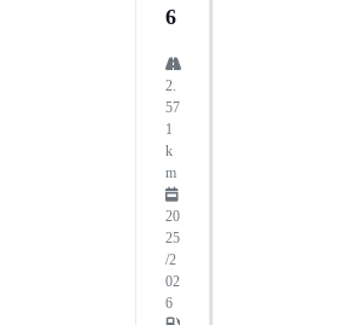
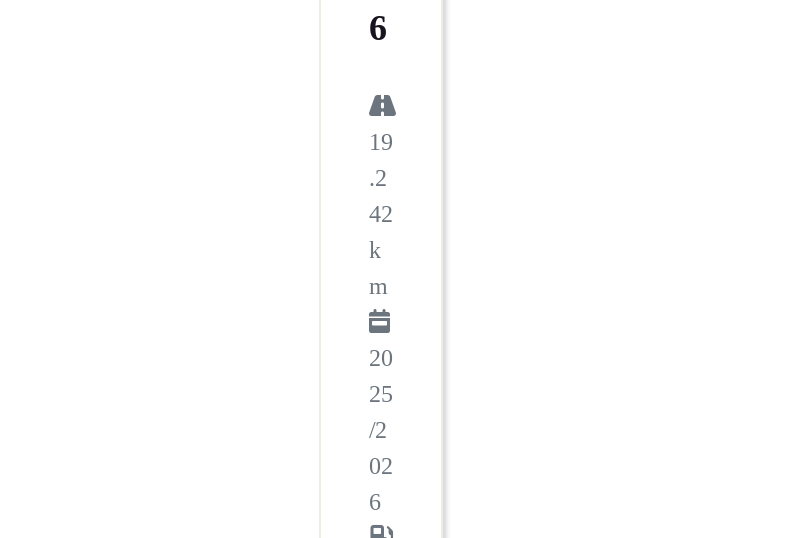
[165,77,176,94] 2. -> [369,128,393,156] 19
[165,99,180,116] 57 -> [369,164,387,192] .2
[165,121,173,138] 1 -> [369,200,393,228] 42

